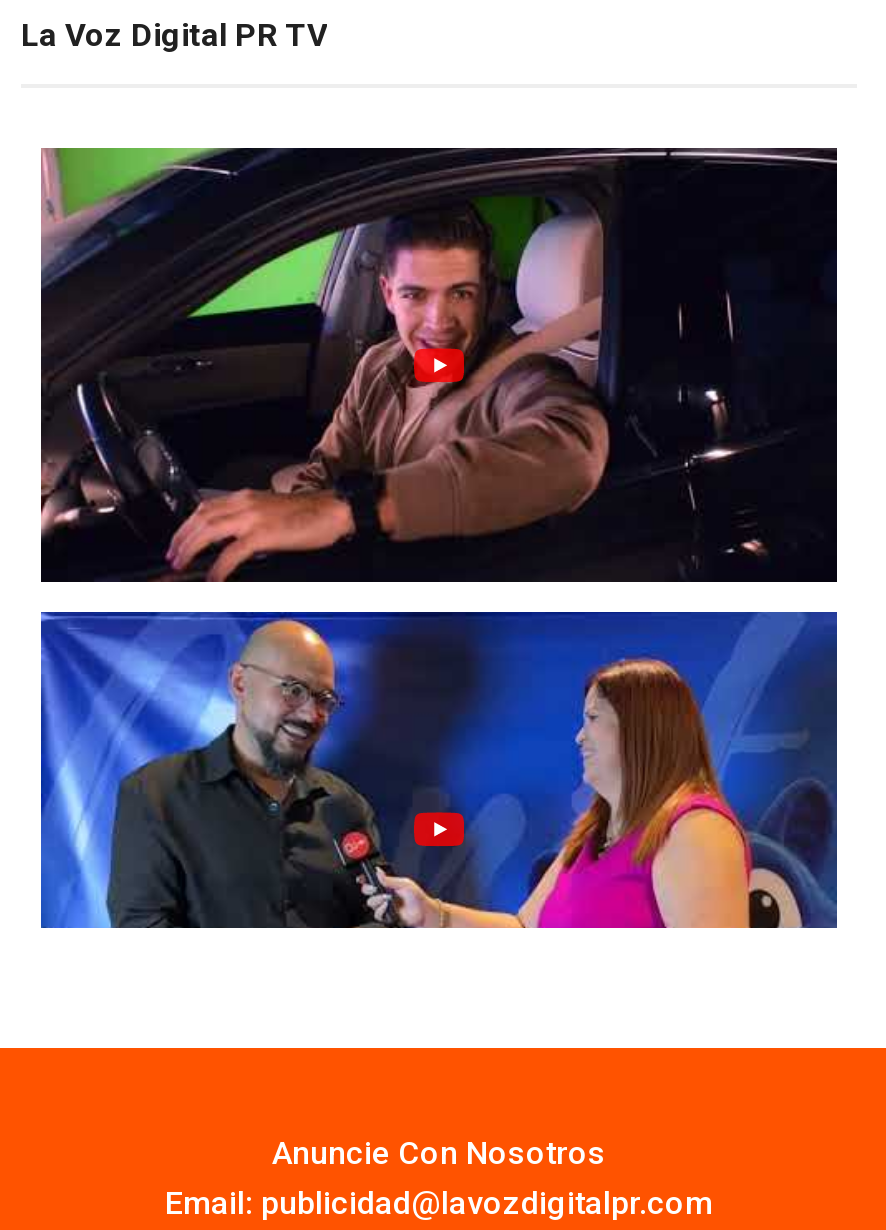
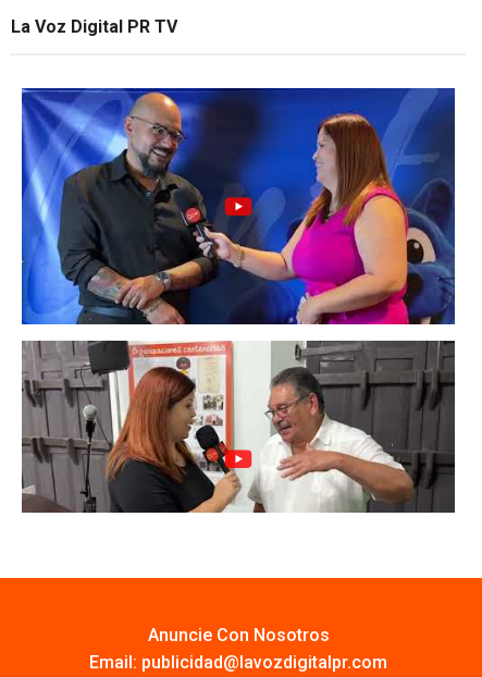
[39,146,839,584] [image] -> [21,87,456,325] [image]
[39,610,837,930] [image] -> [21,340,455,514] [image]

